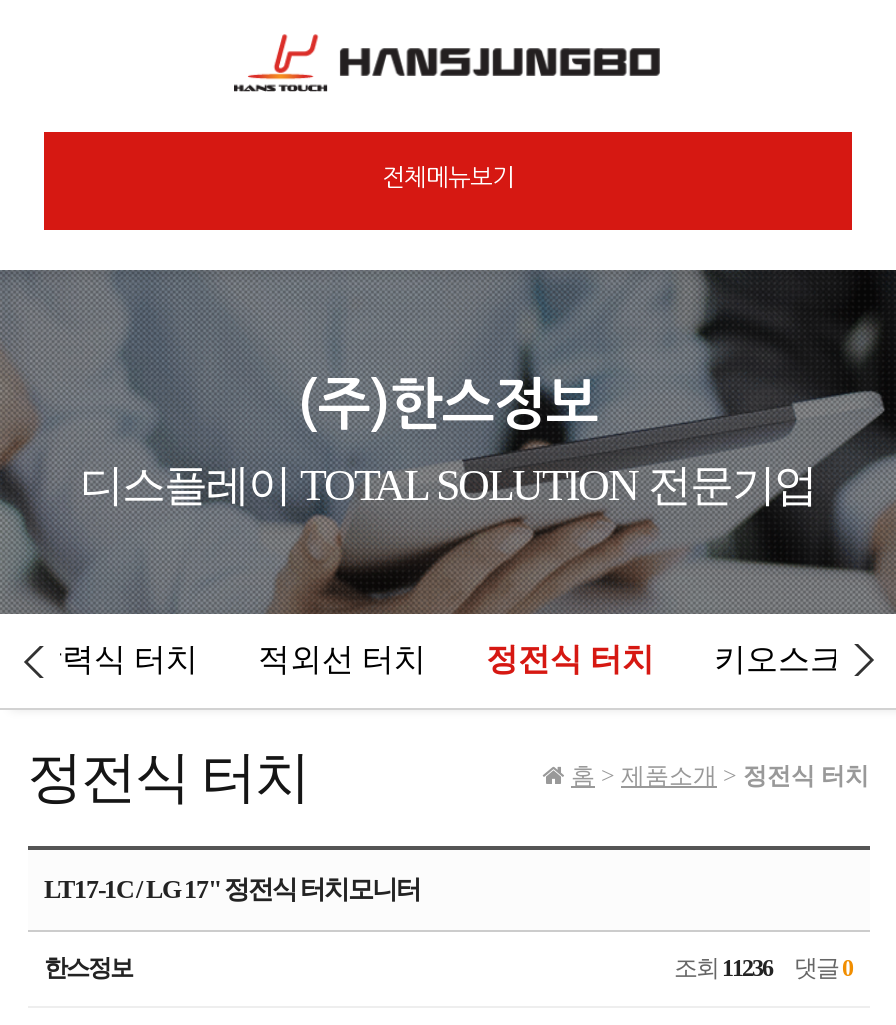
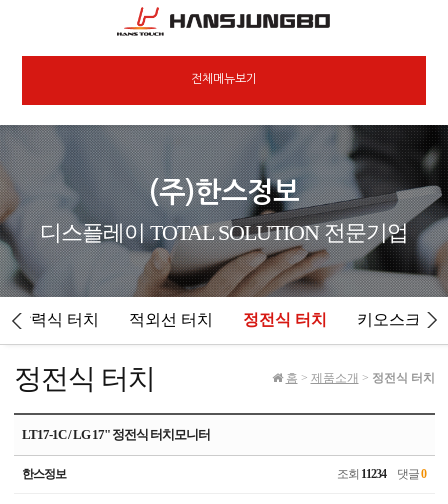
[674,954,852,982] 조회 11236 댓글 0 -> [337,467,426,481] 조회 11234 댓글 0

